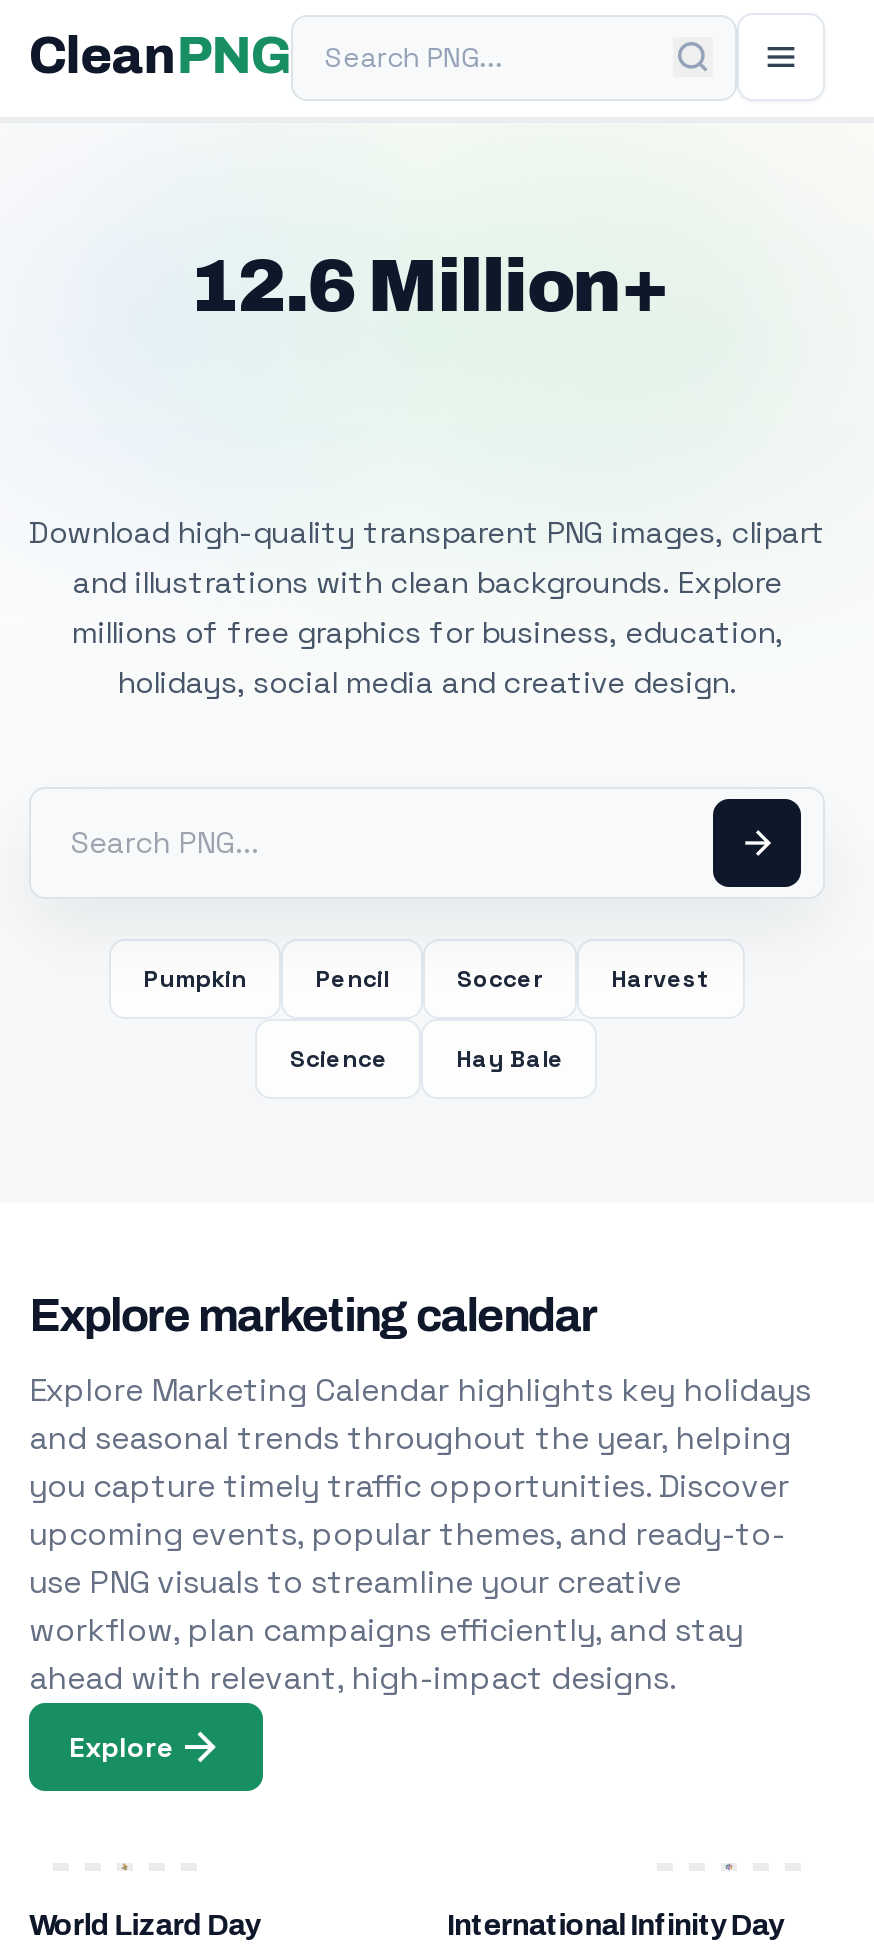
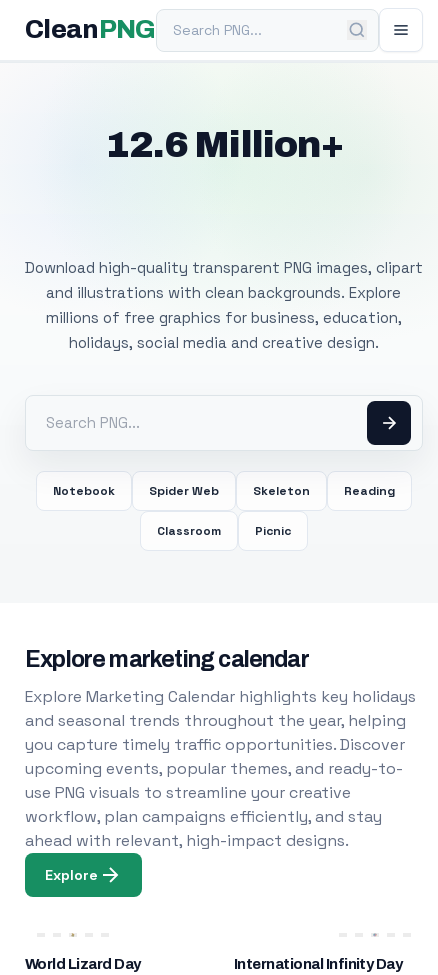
[143,963,711,995] Pumpkin | Pencil | Soccer | Harvest -> [53,483,395,499] Notebook | Spider Web | Skeleton | Reading
[290,1043,564,1075] Science | Hay Bale -> [157,523,291,539] Classroom | Picnic

